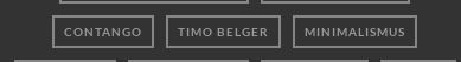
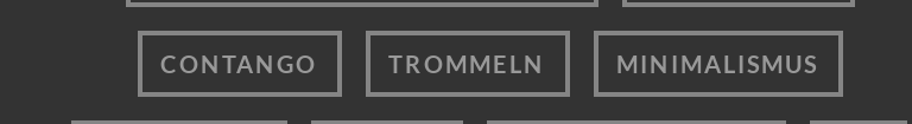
[178,25,269,39] TIMO BELGER -> [388,50,545,78] TROMMELN

